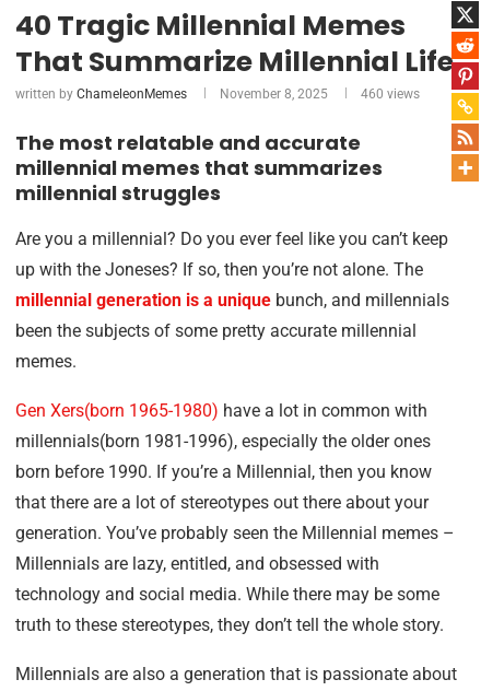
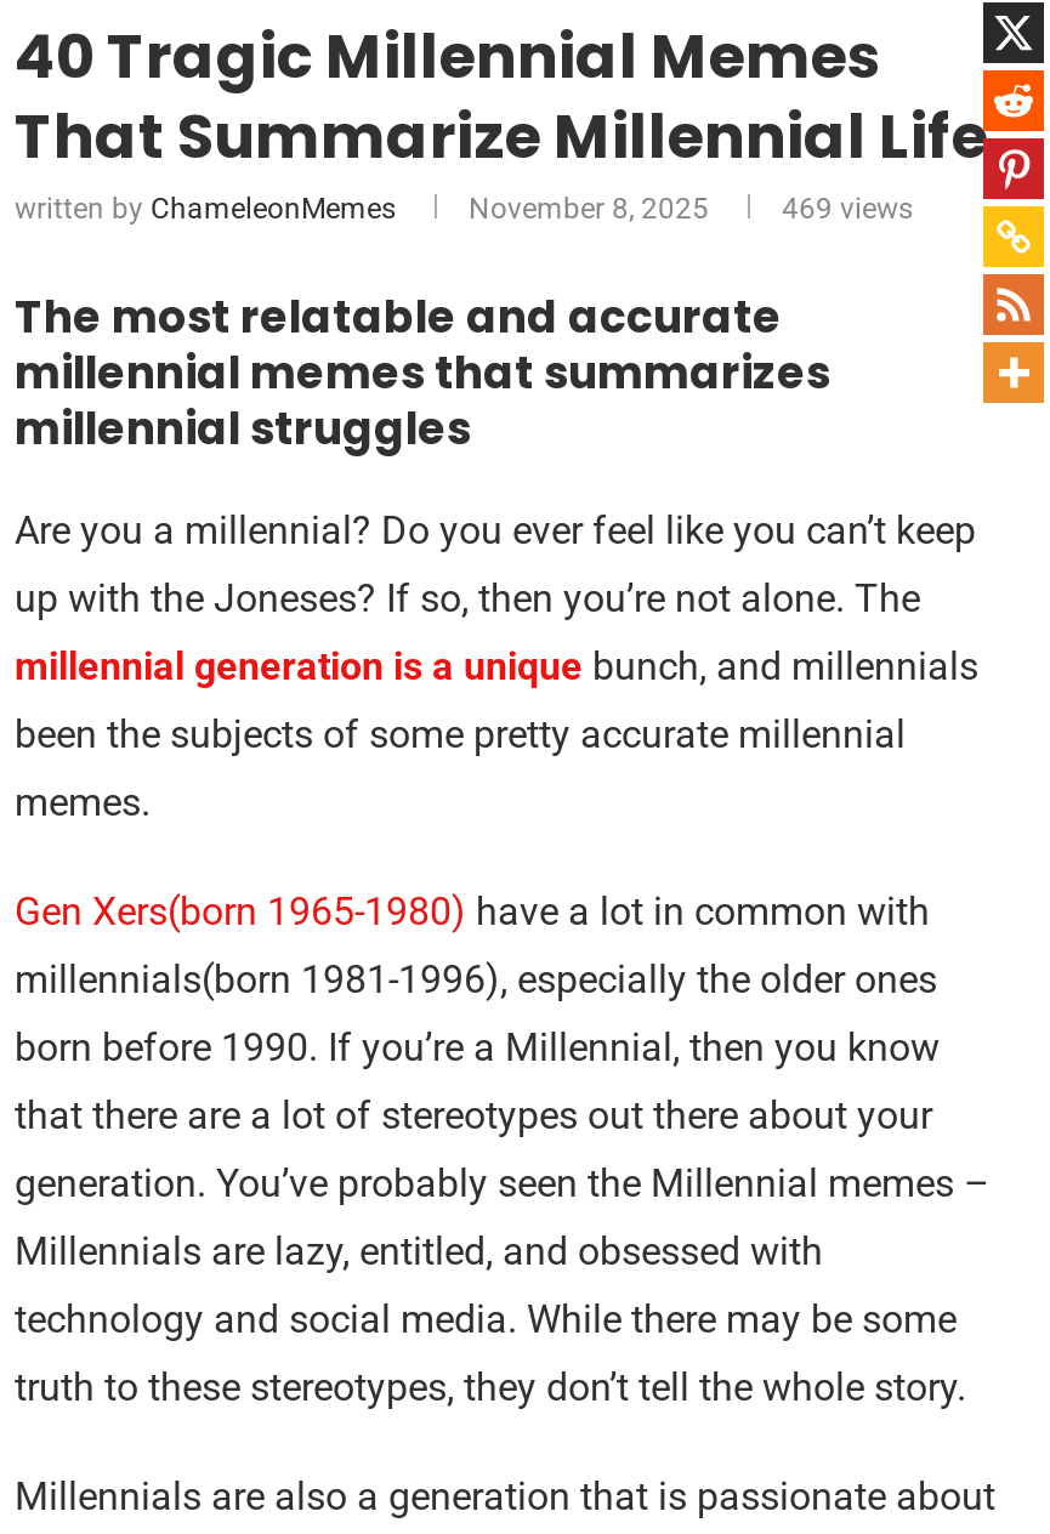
[361,86,420,102] 460 views -> [782,192,913,226] 469 views

